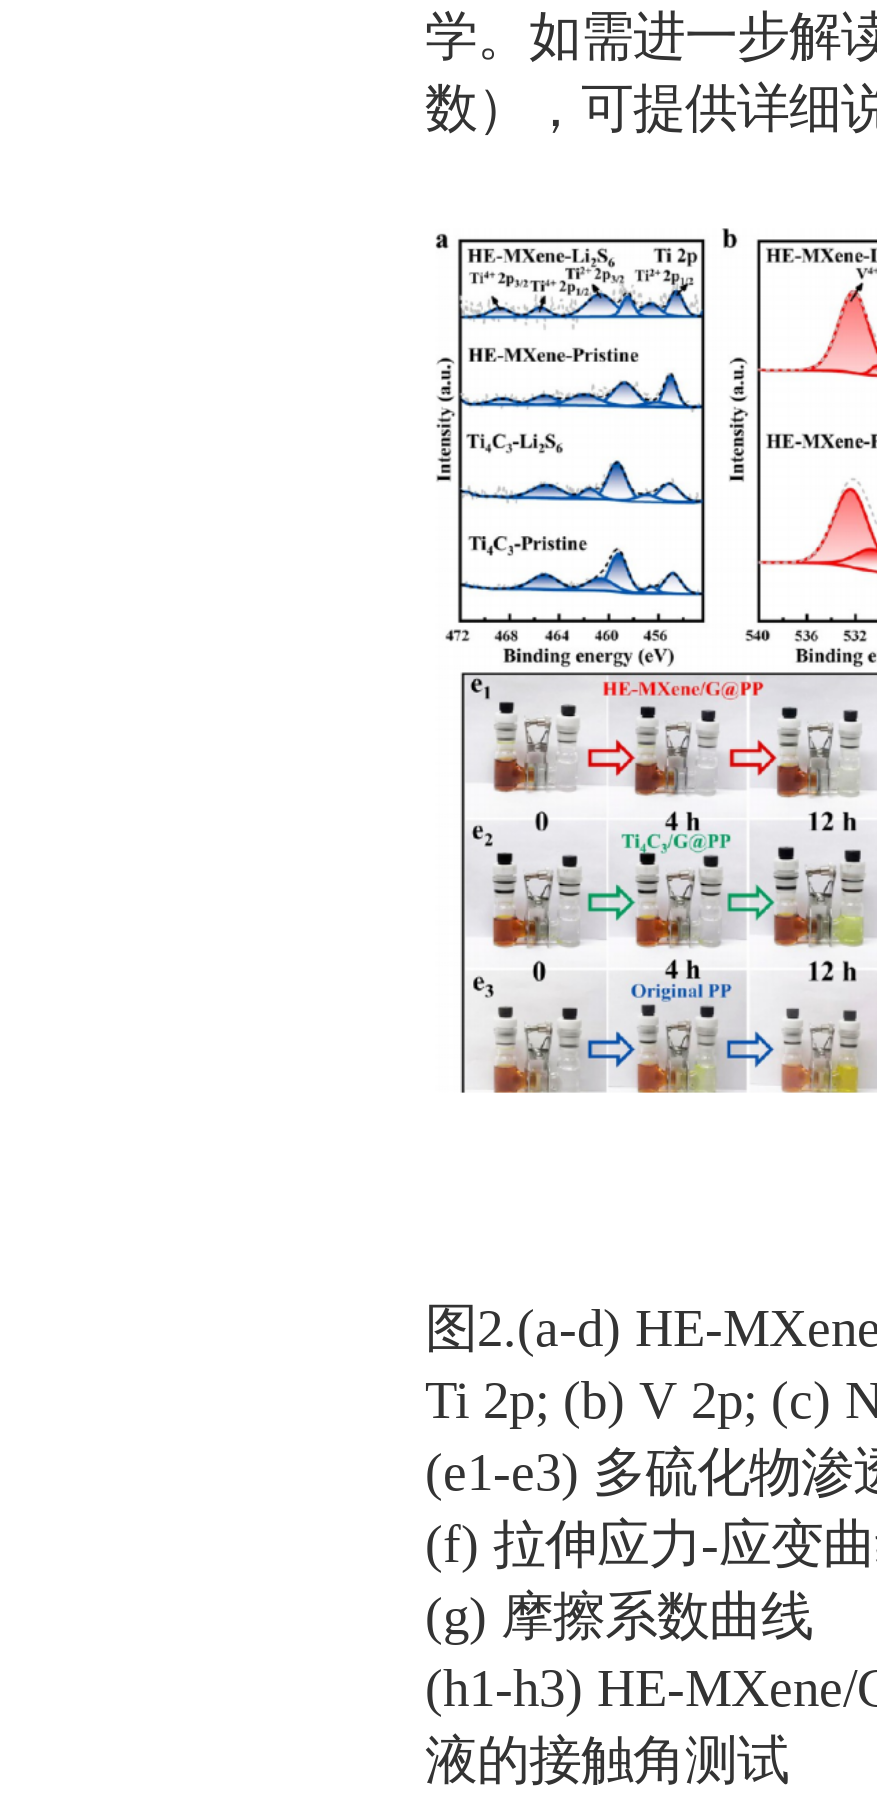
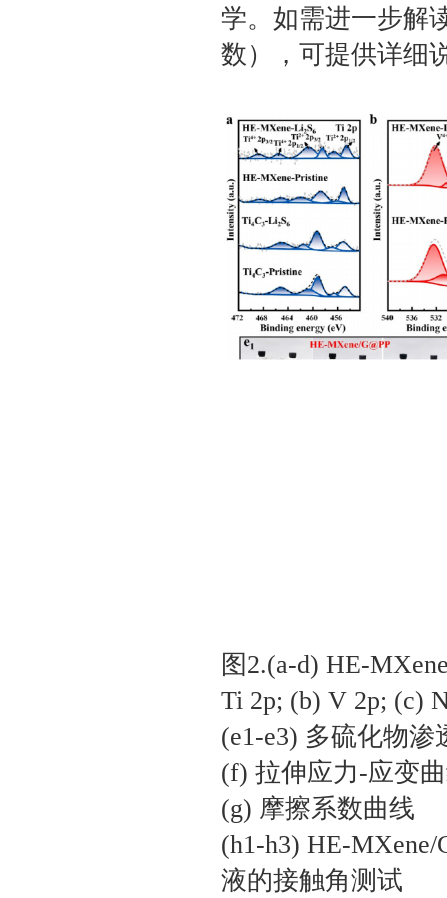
[459,718,871,1096] [image] -> none

